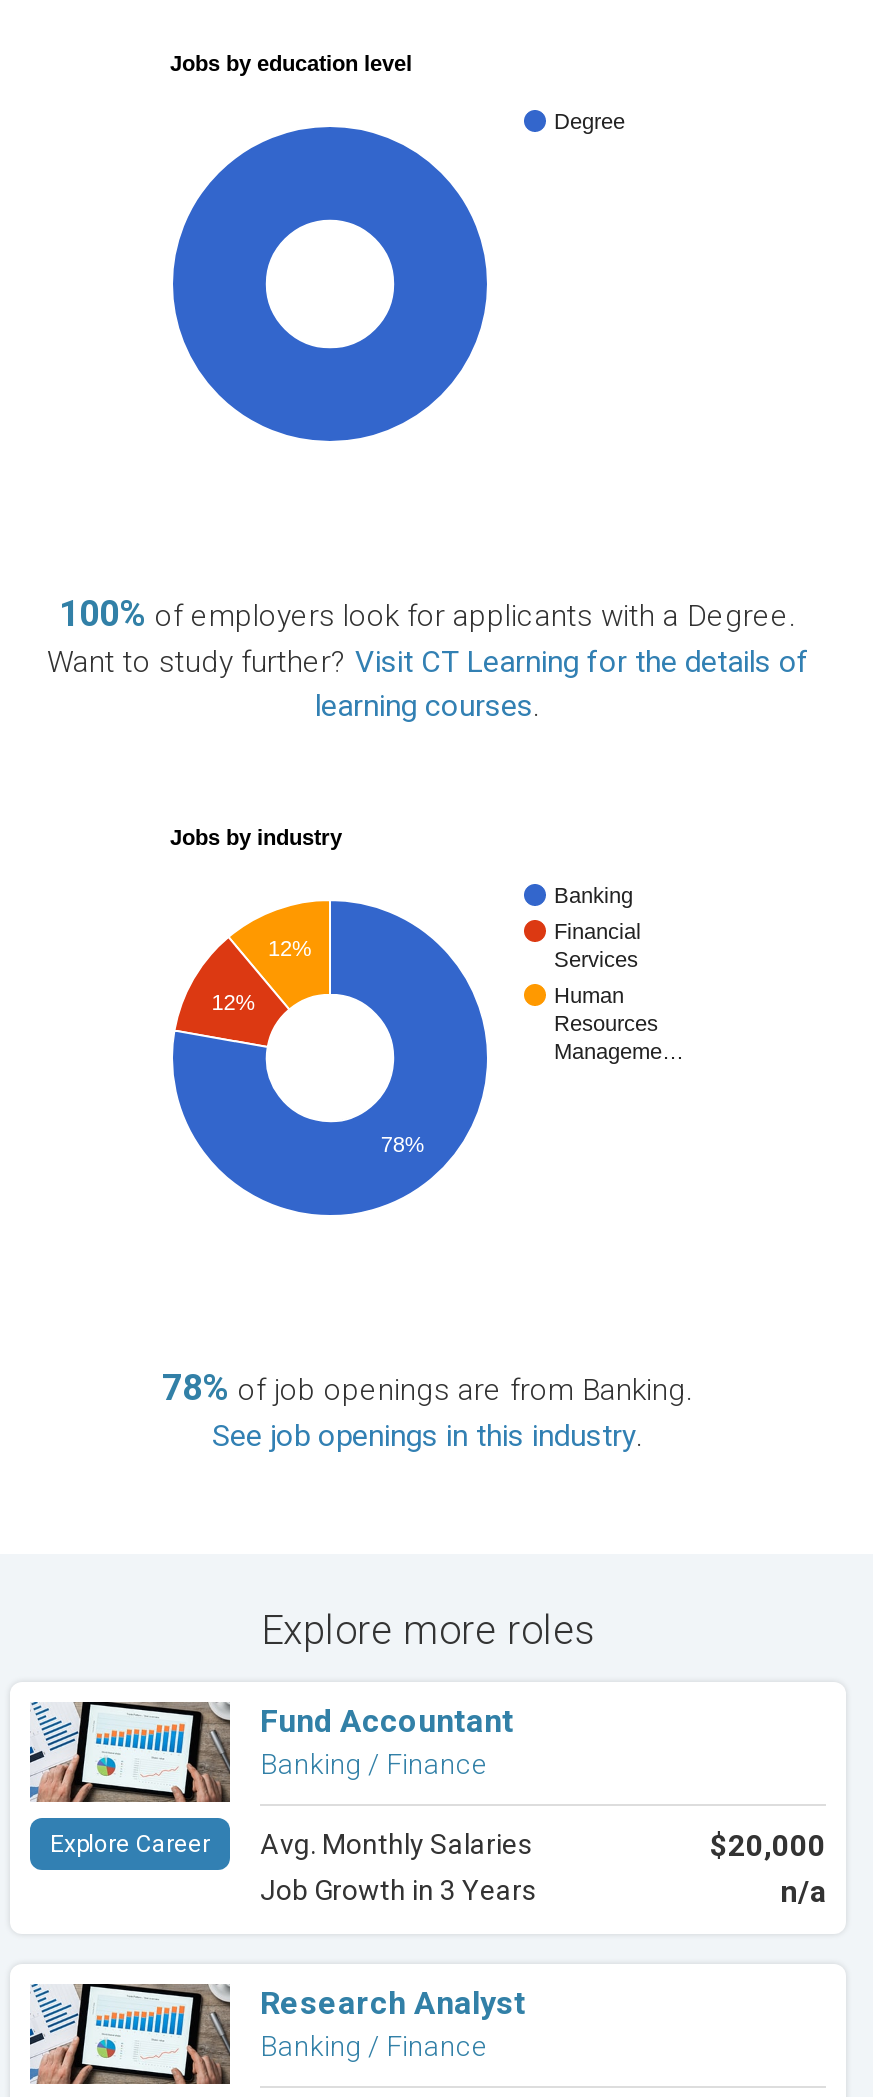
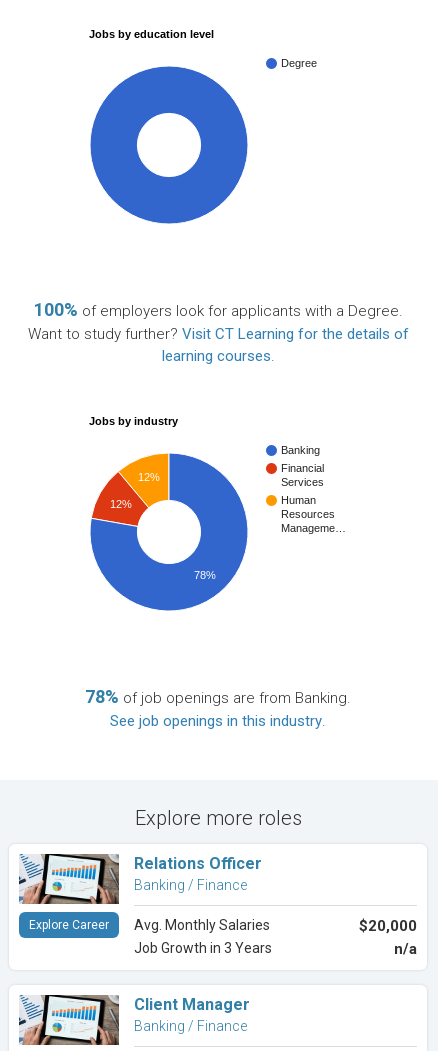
[260,1702,514,1740] Fund Accountant -> [134,854,262,873] Relations Officer
[260,1984,526,2022] Research Analyst -> [134,995,250,1014] Client Manager

